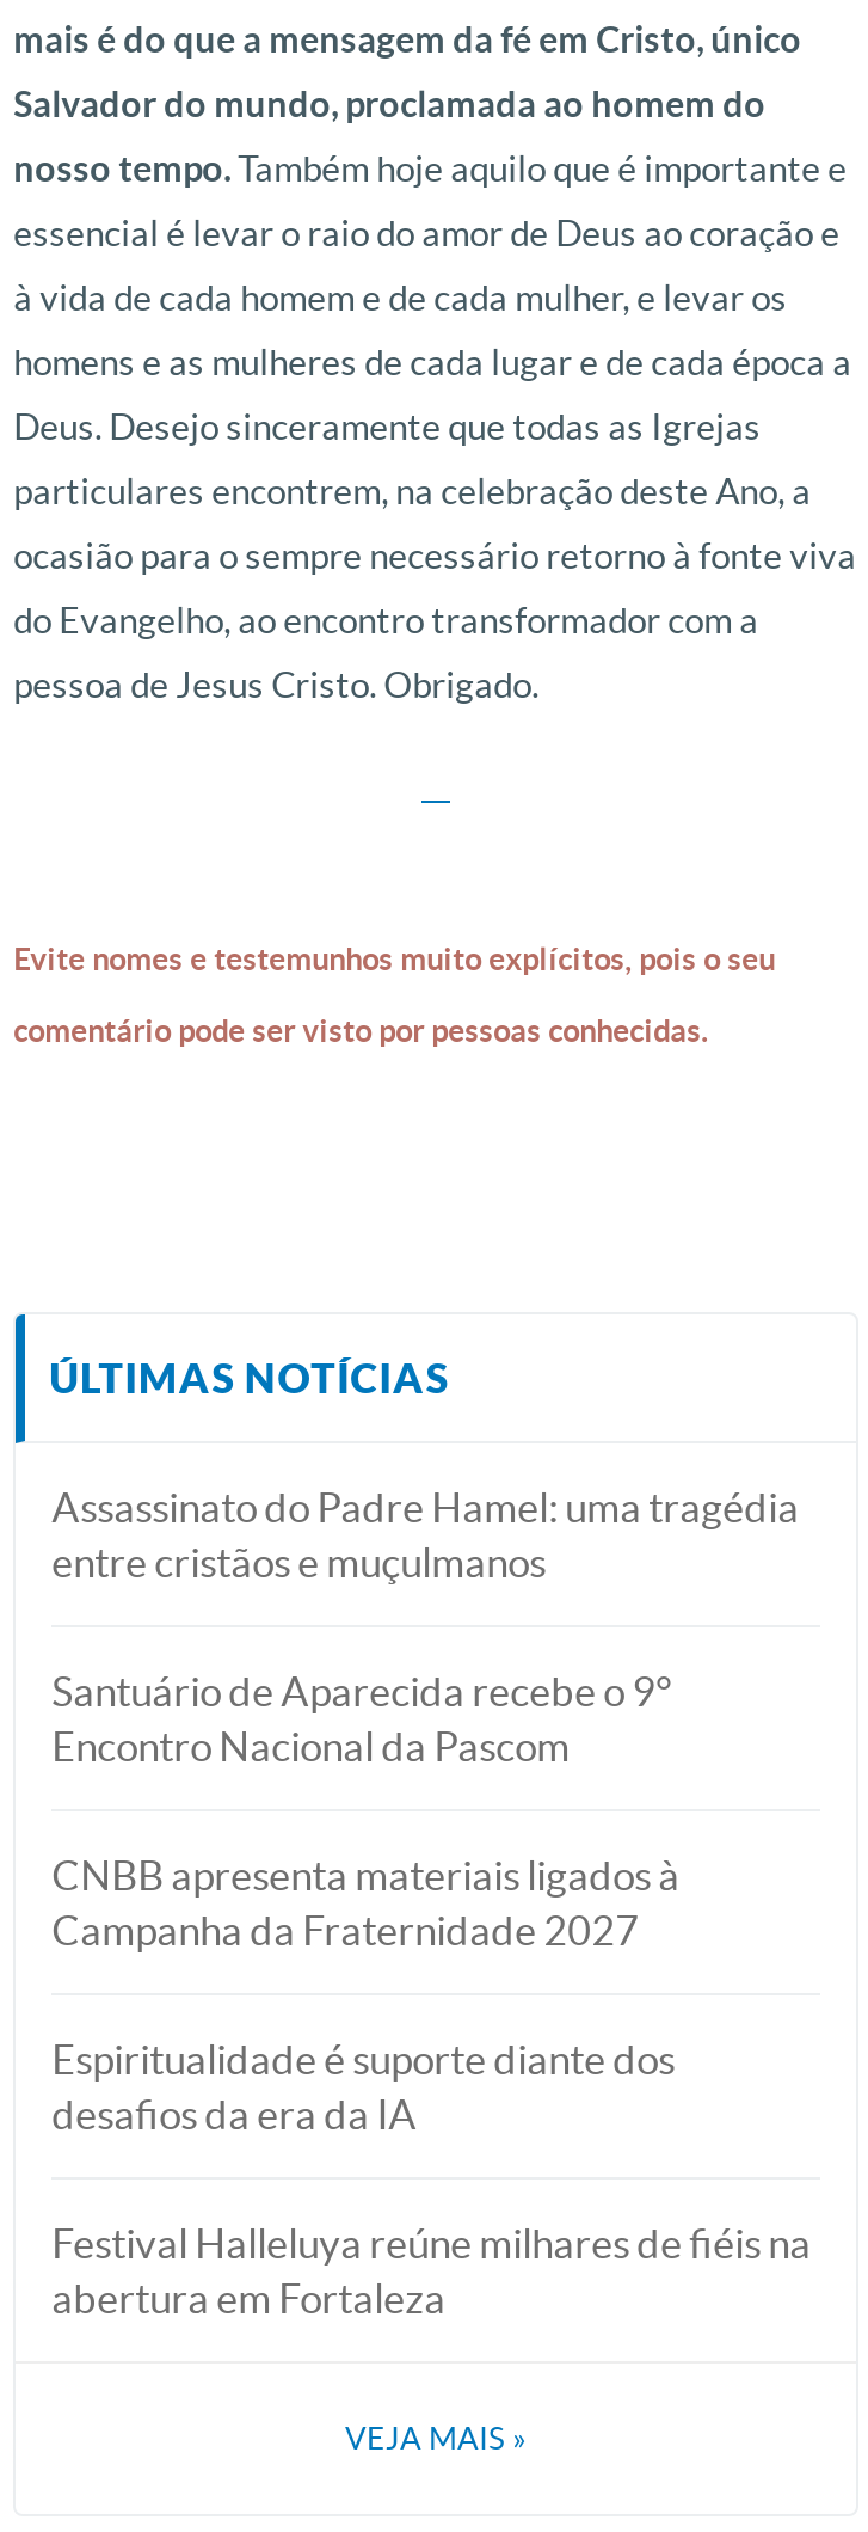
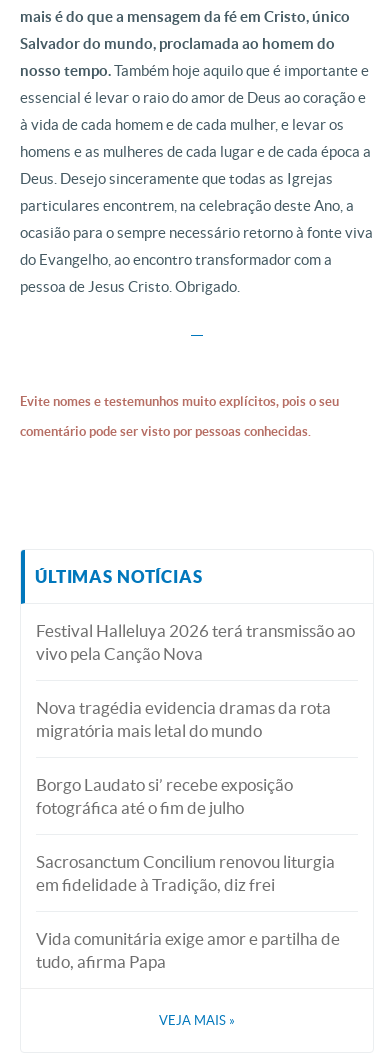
[52,1484,799,1584] Assassinato do Padre Hamel: uma tragédia | entre cristãos e muçulmanos -> [36,621,355,663] Festival Halleluya 2026 terá transmissão ao | vivo pela Canção Nova
[52,1668,672,1768] Santuário de Aparecida recebe o 9° | Encontro Nacional da Pascom -> [36,698,331,740] Nova tragédia evidencia dramas da rota | migratória mais letal do mundo
[52,1852,680,1952] CNBB apresenta materiais ligados à | Campanha da Fraternidade 2027 -> [36,775,293,817] Borgo Laudato si’ recebe exposição | fotográfica até o fim de julho
[52,2036,675,2136] Espiritualidade é suporte diante dos | desafios da era da IA -> [36,852,335,894] Sacrosanctum Concilium renovou liturgia | em fidelidade à Tradição, diz frei
[52,2220,811,2321] Festival Halleluya reúne milhares de fiéis na | abertura em Fortaleza -> [36,929,340,971] Vida comunitária exige amor e partilha de | tudo, afirma Papa

